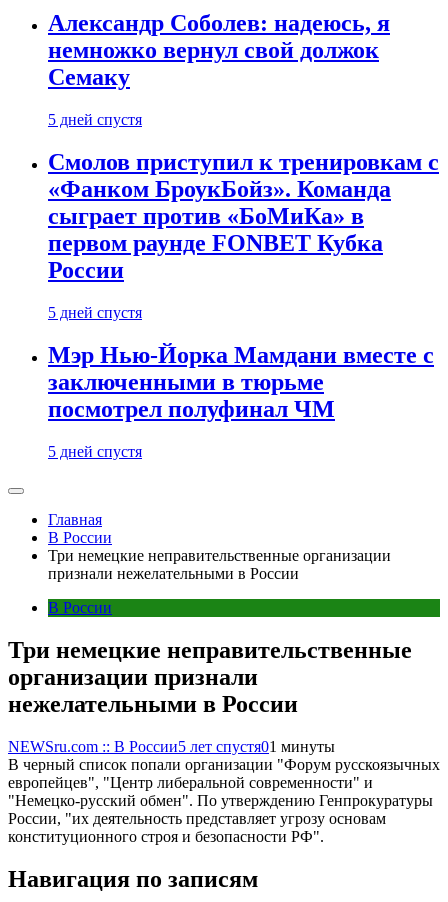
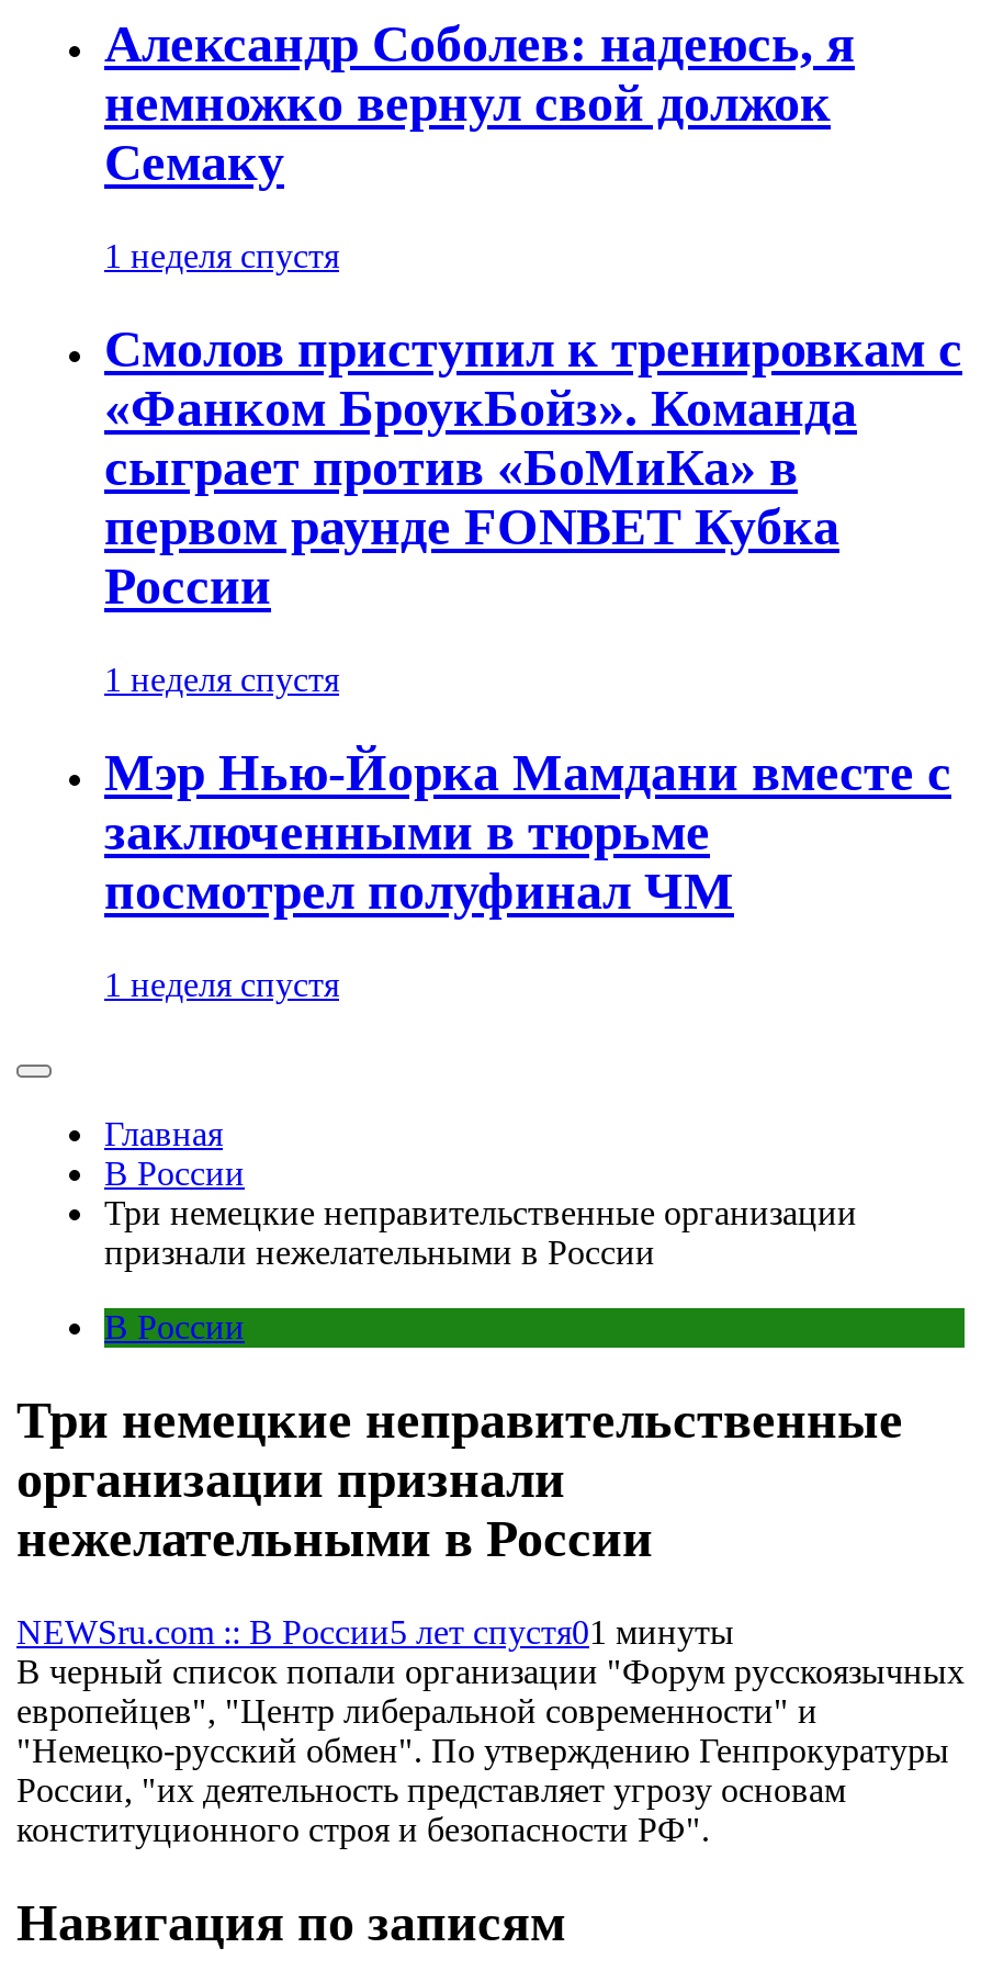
[48,111,142,128] 5 дней спустя -> [104,238,339,275] 1 неделя спустя
[48,304,142,321] 5 дней спустя -> [104,661,339,698] 1 неделя спустя
[48,443,142,460] 5 дней спустя -> [104,966,339,1003] 1 неделя спустя

